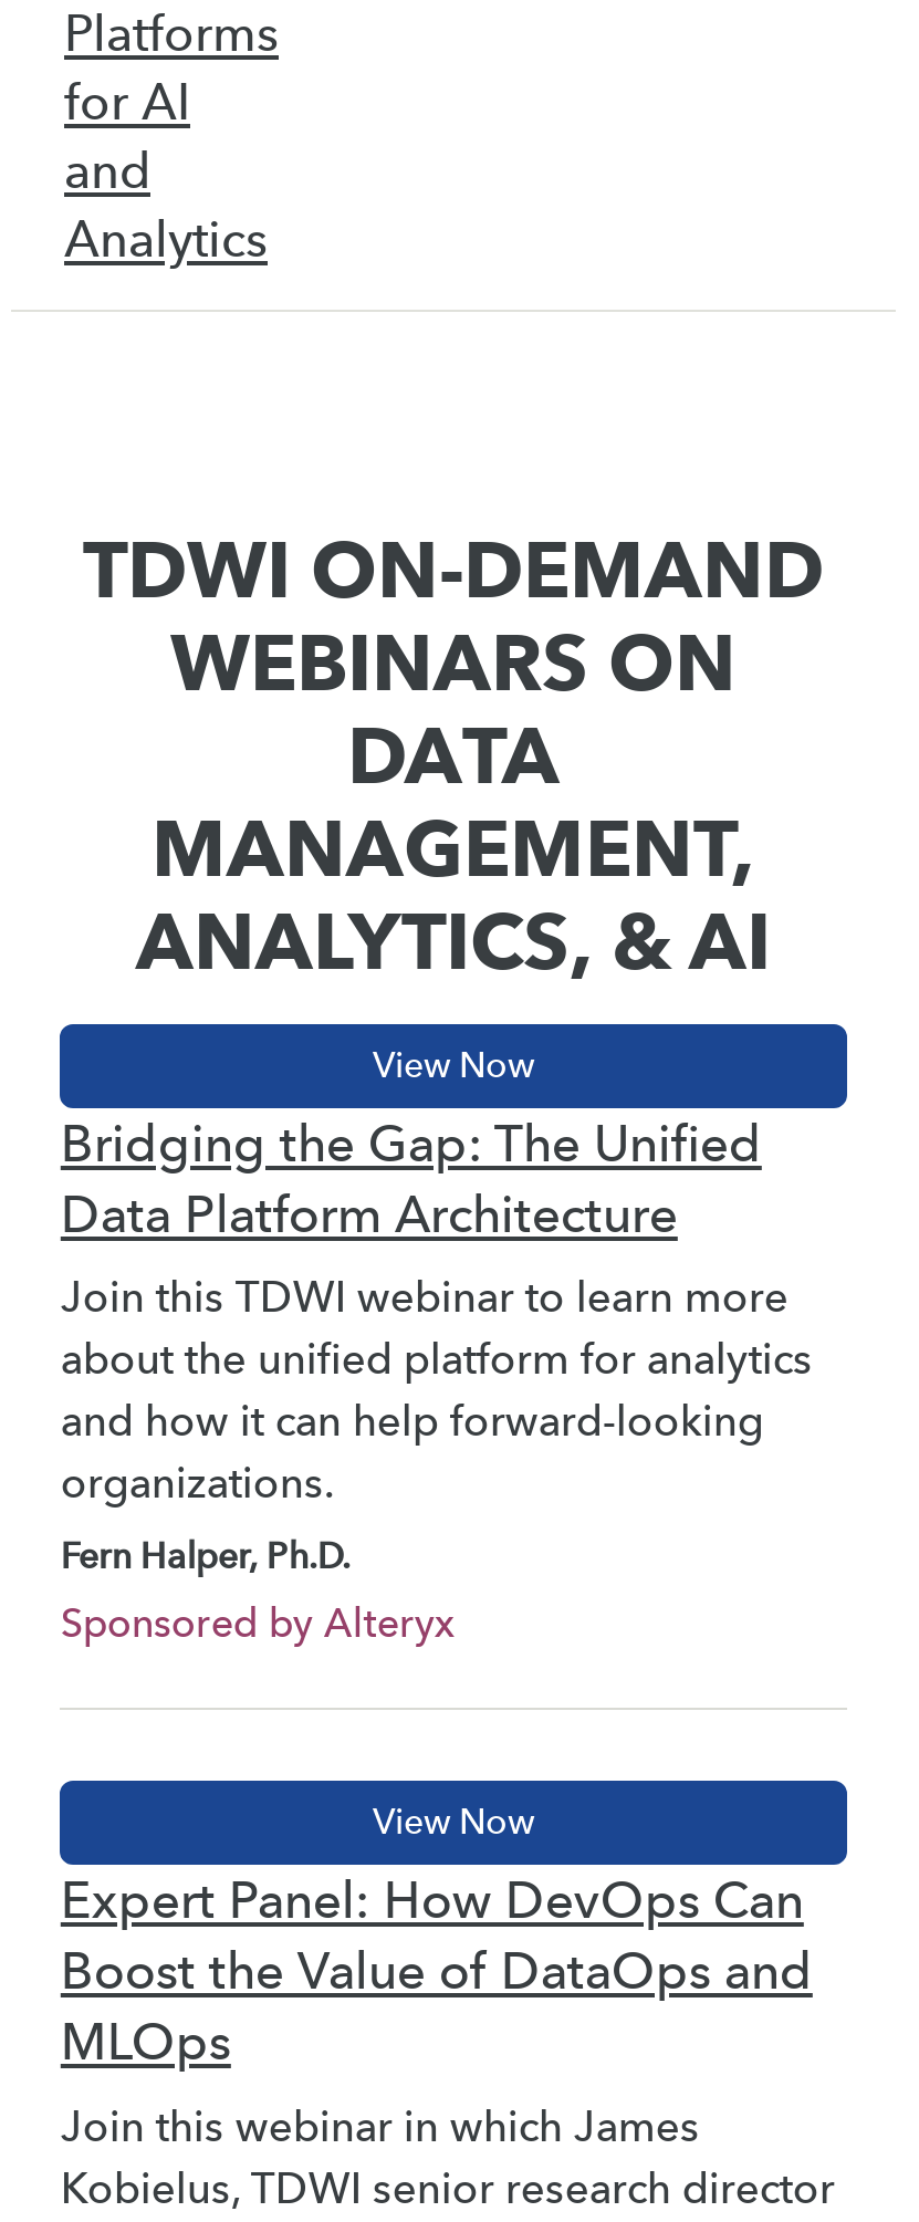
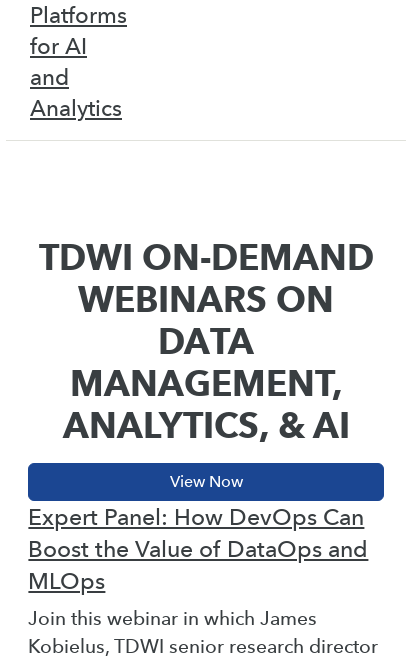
[61,1112,813,1648] Bridging the Gap: The Unified | Data Platform Architecture | Join this TDWI webinar to learn more | about the unified platform for analytics | and how it can help forward-looking | organizations. | Fern Halper, Ph.D. | Sponsored by Alteryx -> none

